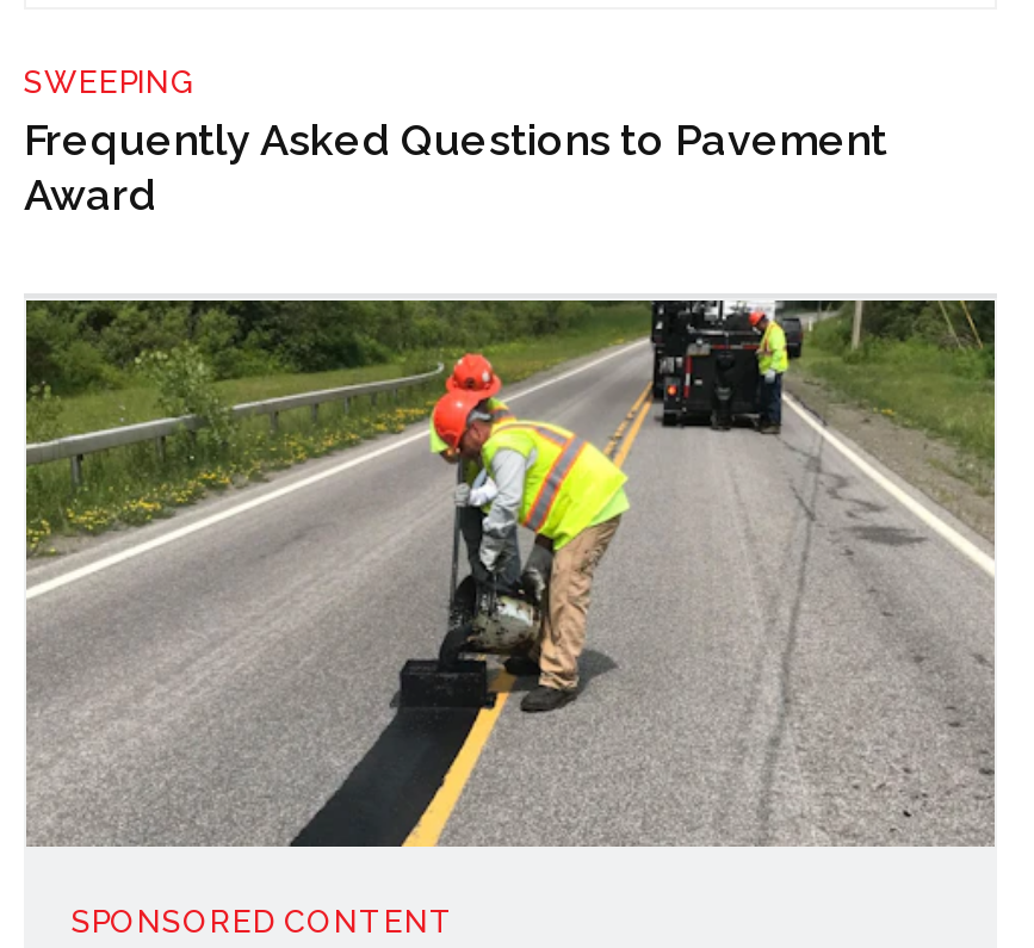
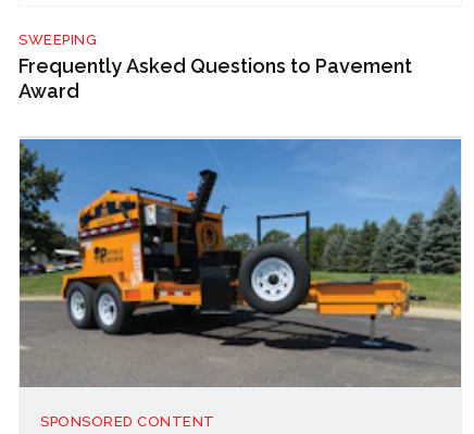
[24,297,997,848] [image] -> [18,138,462,388] [image]

